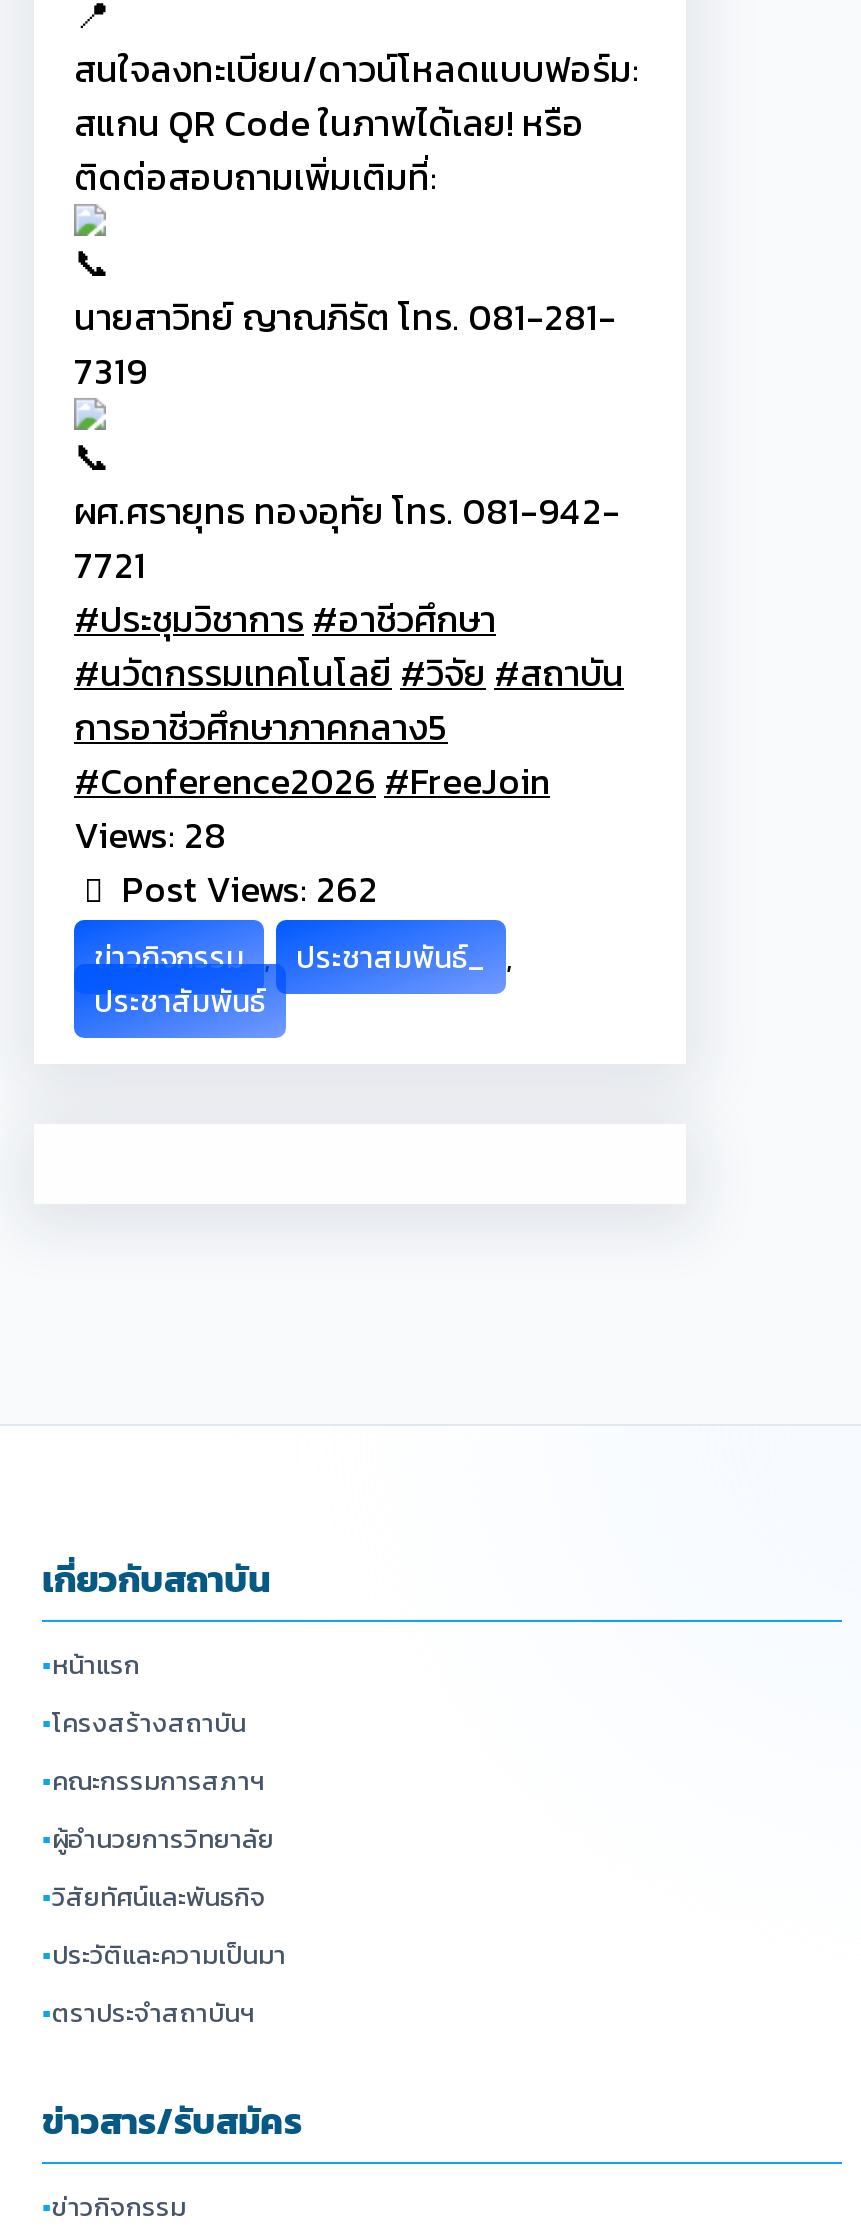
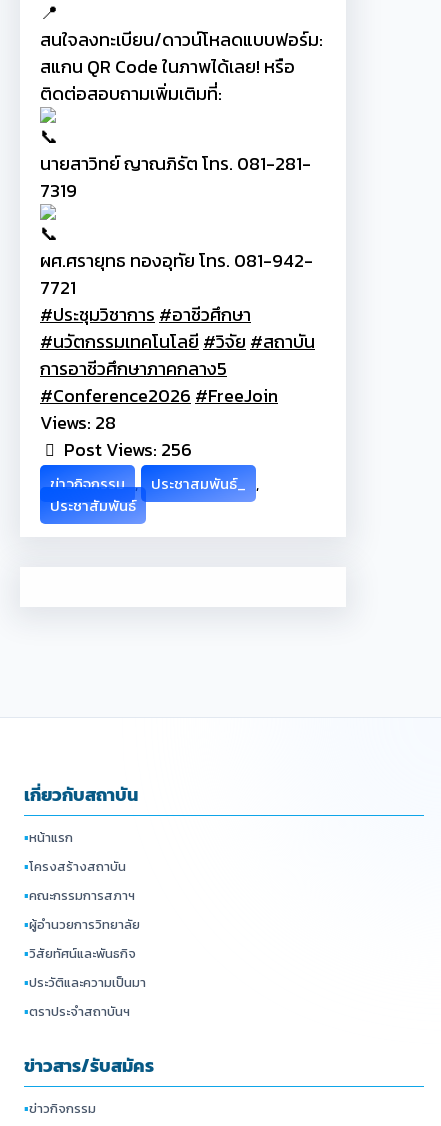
[122,862,378,916] Post Views: 262 -> [64,436,192,463] Post Views: 256

